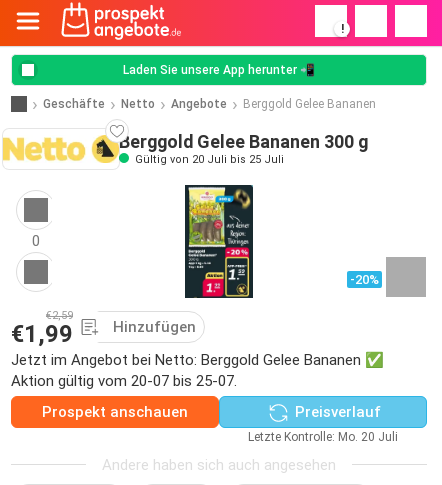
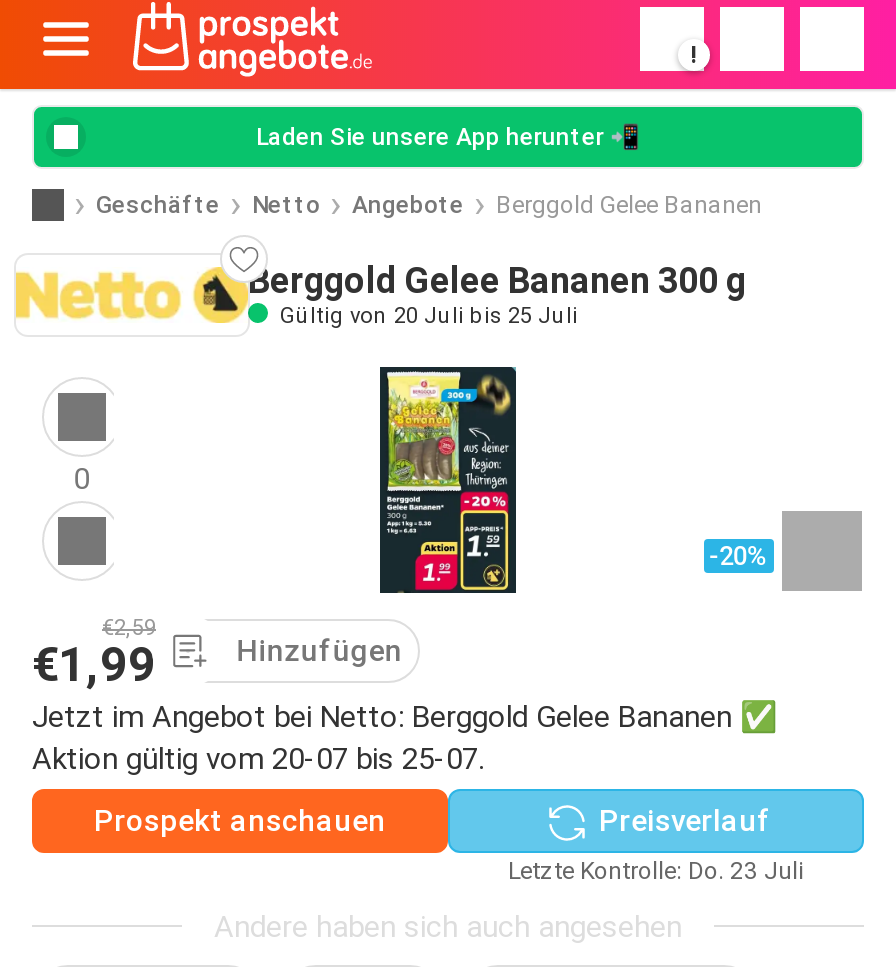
[248,429,398,443] Letzte Kontrolle: Mo. 20 Juli -> [508,856,804,884] Letzte Kontrolle: Do. 23 Juli

